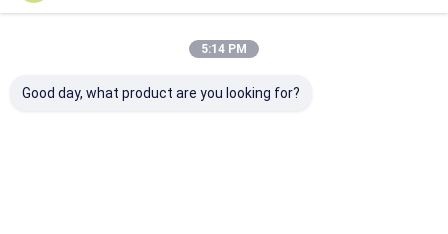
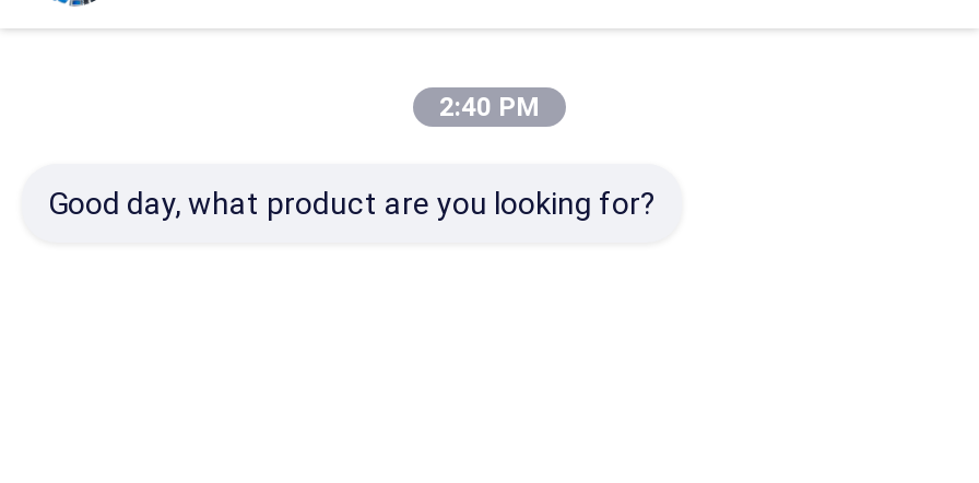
[201,42,247,56] 5:14 PM -> [439,92,540,122] 2:40 PM

